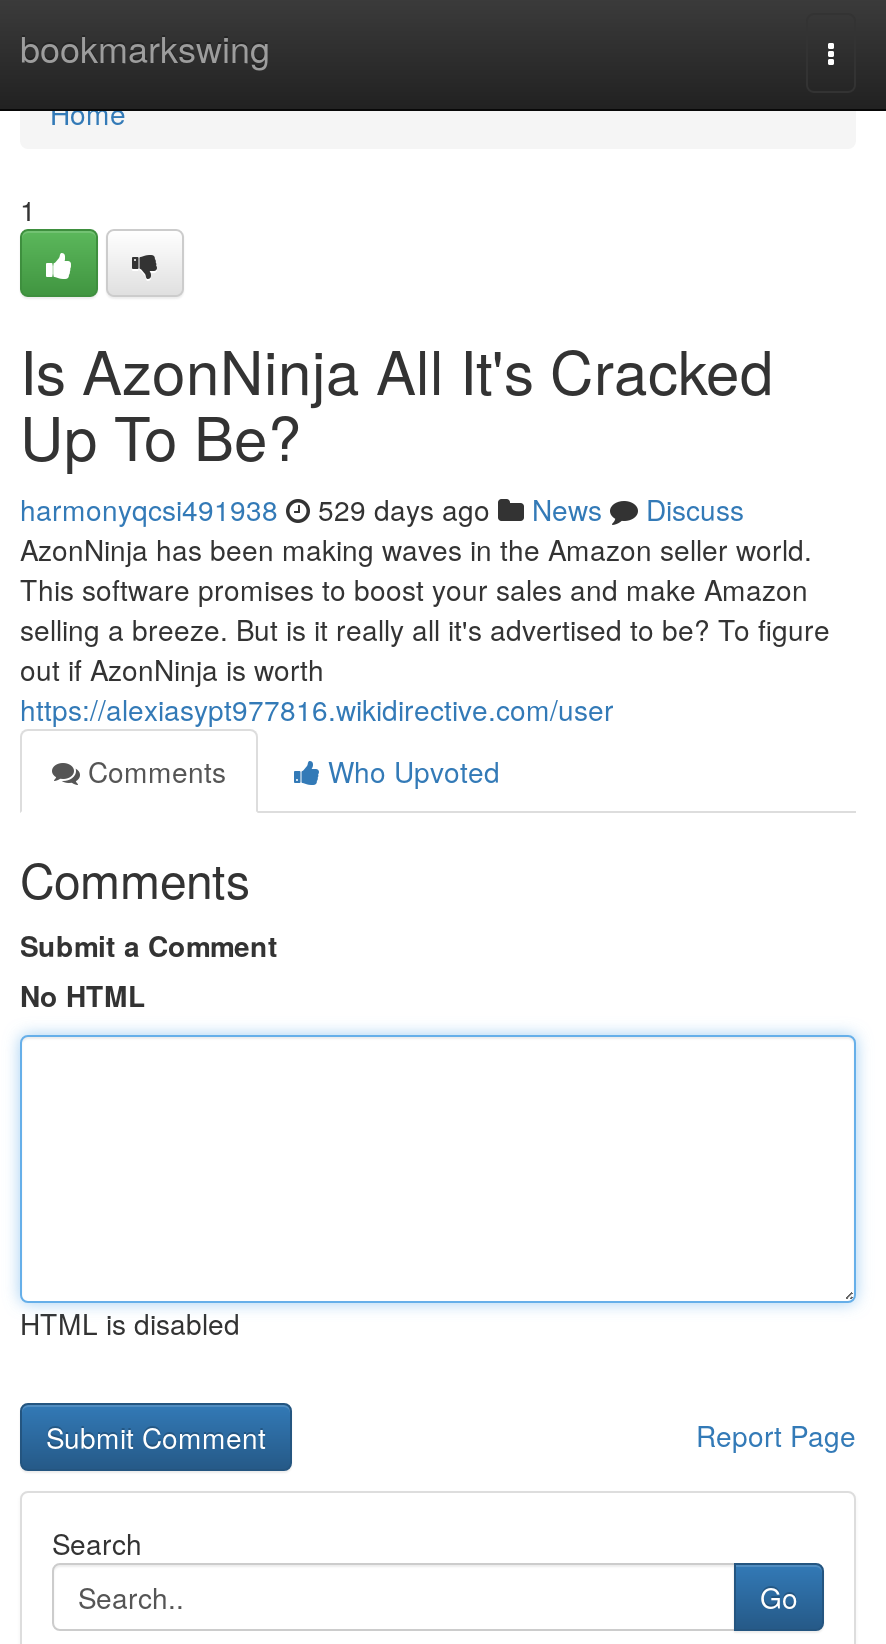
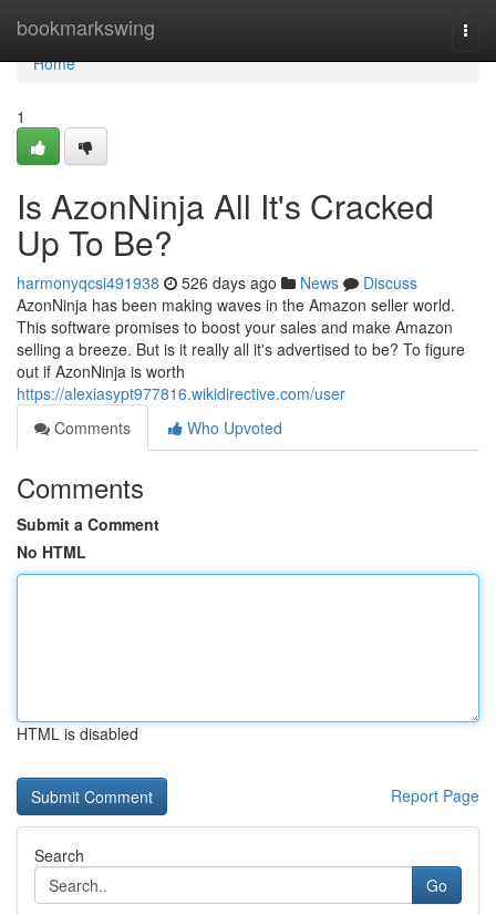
[20,489,744,529] harmonyqcsi491938 529 days ago News Discuss -> [17,271,417,294] harmonyqcsi491938 526 days ago News Discuss

